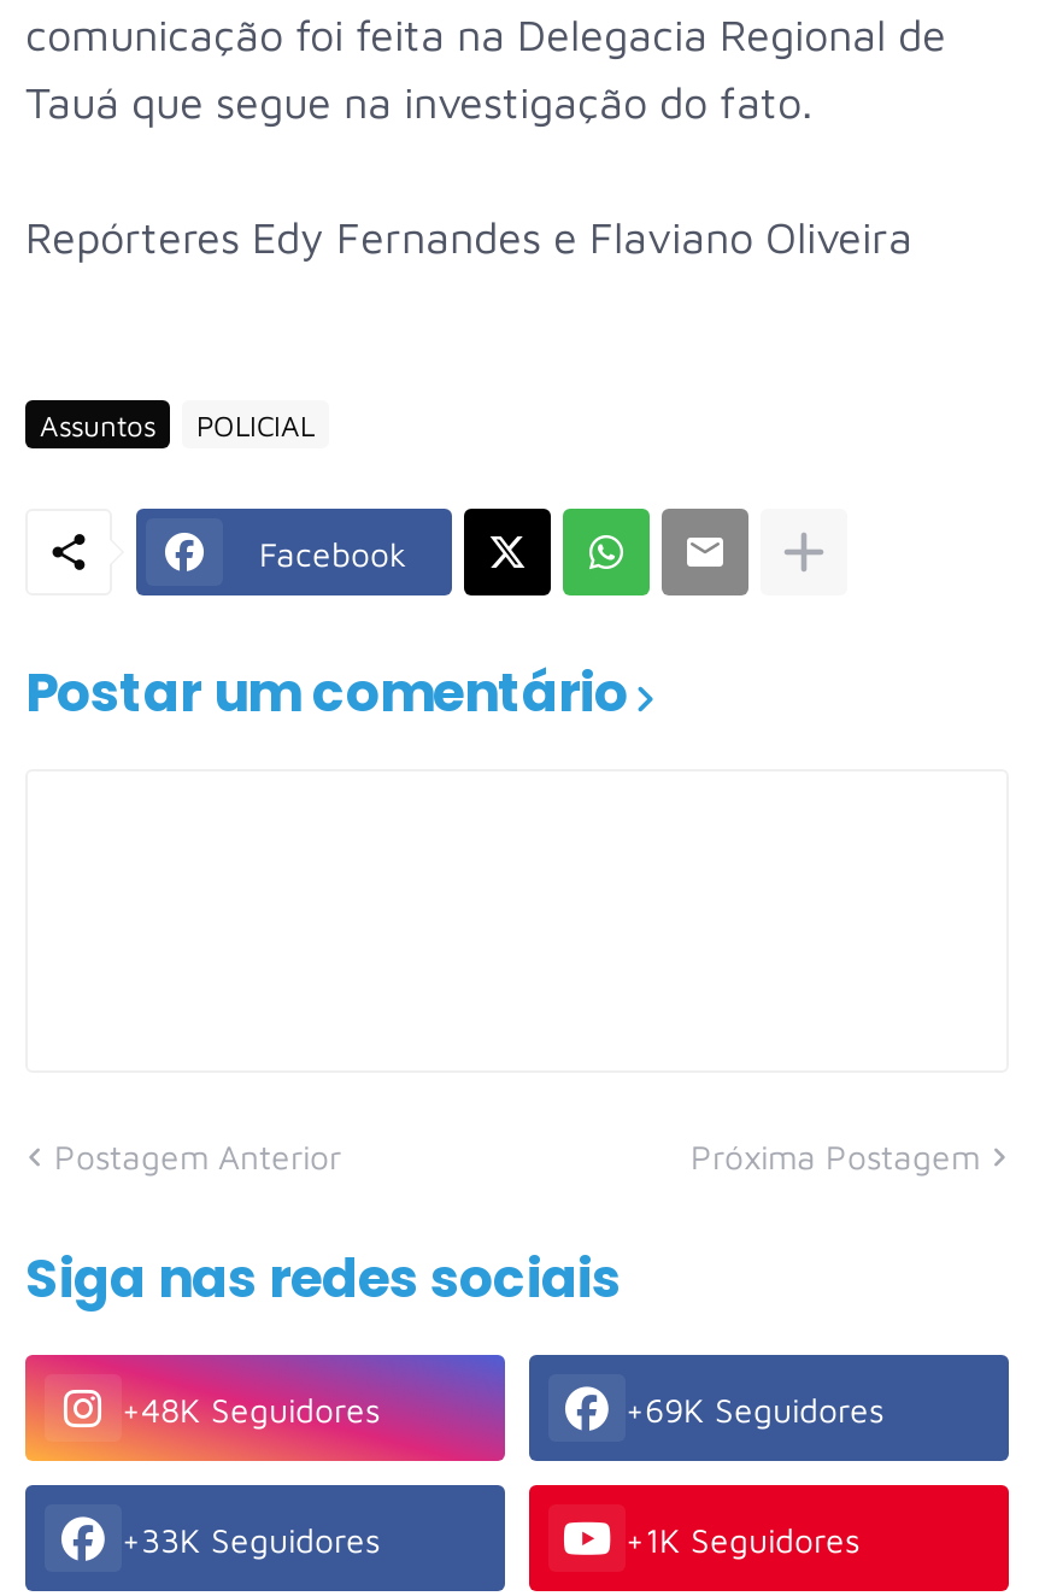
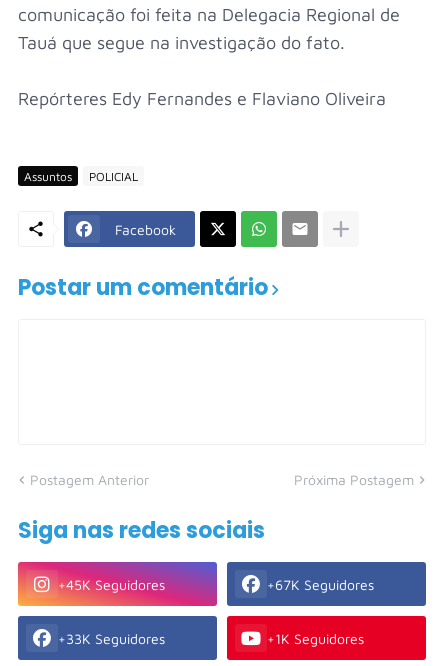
[122,1388,380,1429] +48K Seguidores -> [58,576,165,593] +45K Seguidores
[626,1388,883,1429] +69K Seguidores -> [267,576,374,593] +67K Seguidores

